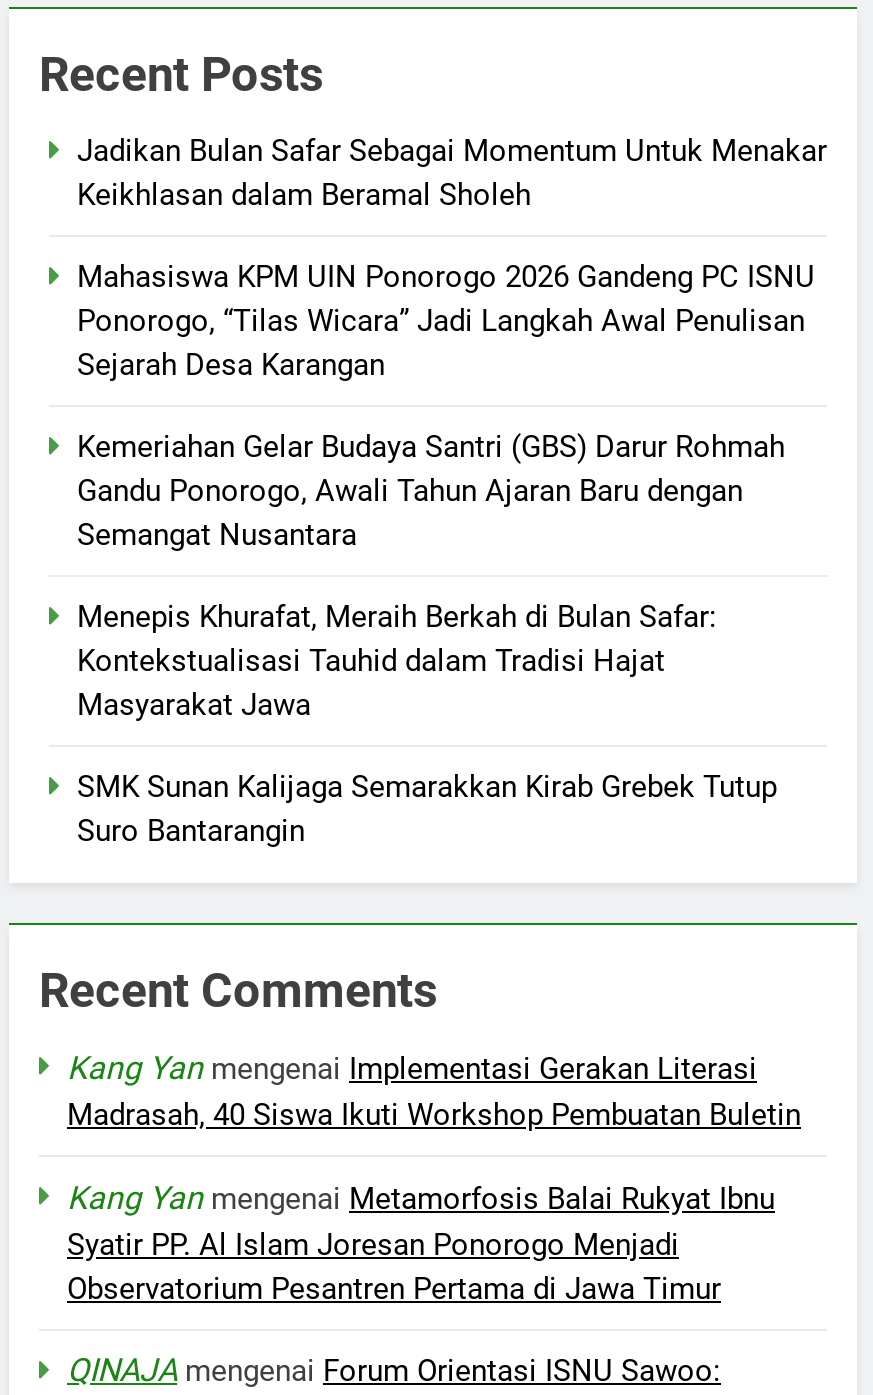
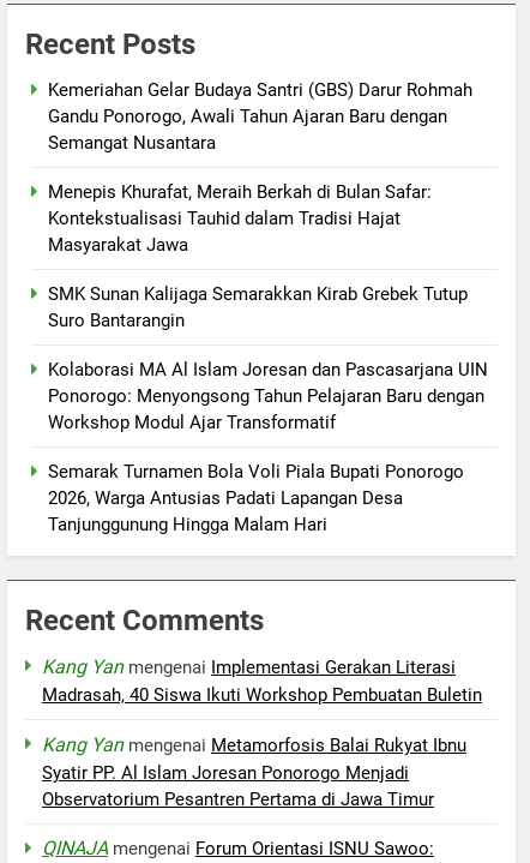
[77,133,827,383] Jadikan Bulan Safar Sebagai Momentum Untuk Menakar | Keikhlasan dalam Beramal Sholeh | Mahasiswa KPM UIN Ponorogo 2026 Gandeng PC ISNU | Ponorogo, “Tilas Wicara” Jadi Langkah Awal Penulisan | Sejarah Desa Karangan -> none
moved [77,429,785,849] -> [48,79,472,331]: Kemeriahan Gelar Budaya Santri (GBS) Darur Rohmah | Gandu Ponorogo, Awali Tahun Ajaran Baru dengan | Semangat Nusantara | Menepis Khurafat, Meraih Berkah di Bulan Safar: | Kontekstualisasi Tauhid dalam Tradisi Hajat | Masyarakat Jawa | SMK Sunan Kalijaga Semarakkan Kirab Grebek Tutup | Suro Bantarangin
none -> [48,359,488,535] Kolaborasi MA Al Islam Joresan dan Pascasarjana UIN | Ponorogo: Menyongsong Tahun Pelajaran Baru dengan | Workshop Modul Ajar Transformatif | Semarak Turnamen Bola Voli Piala Bupati Ponorogo | 2026, Warga Antusias Padati Lapangan Desa | Tanjunggunung Hingga Malam Hari

